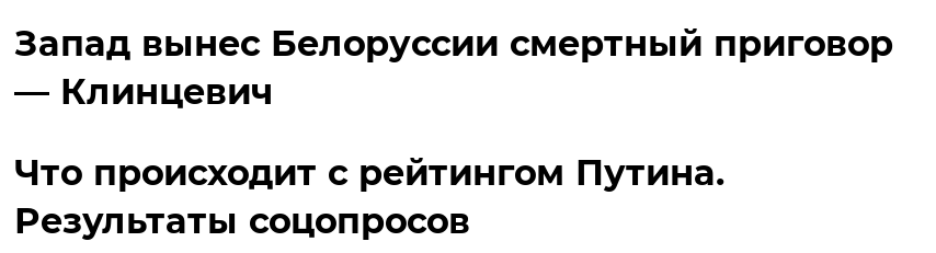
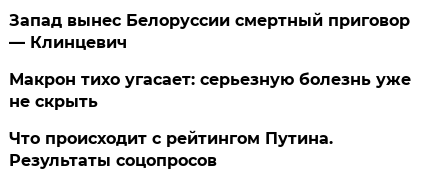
none -> [9,70,411,111] Макрон тихо угасает: серьезную болезнь уже | не скрыть

